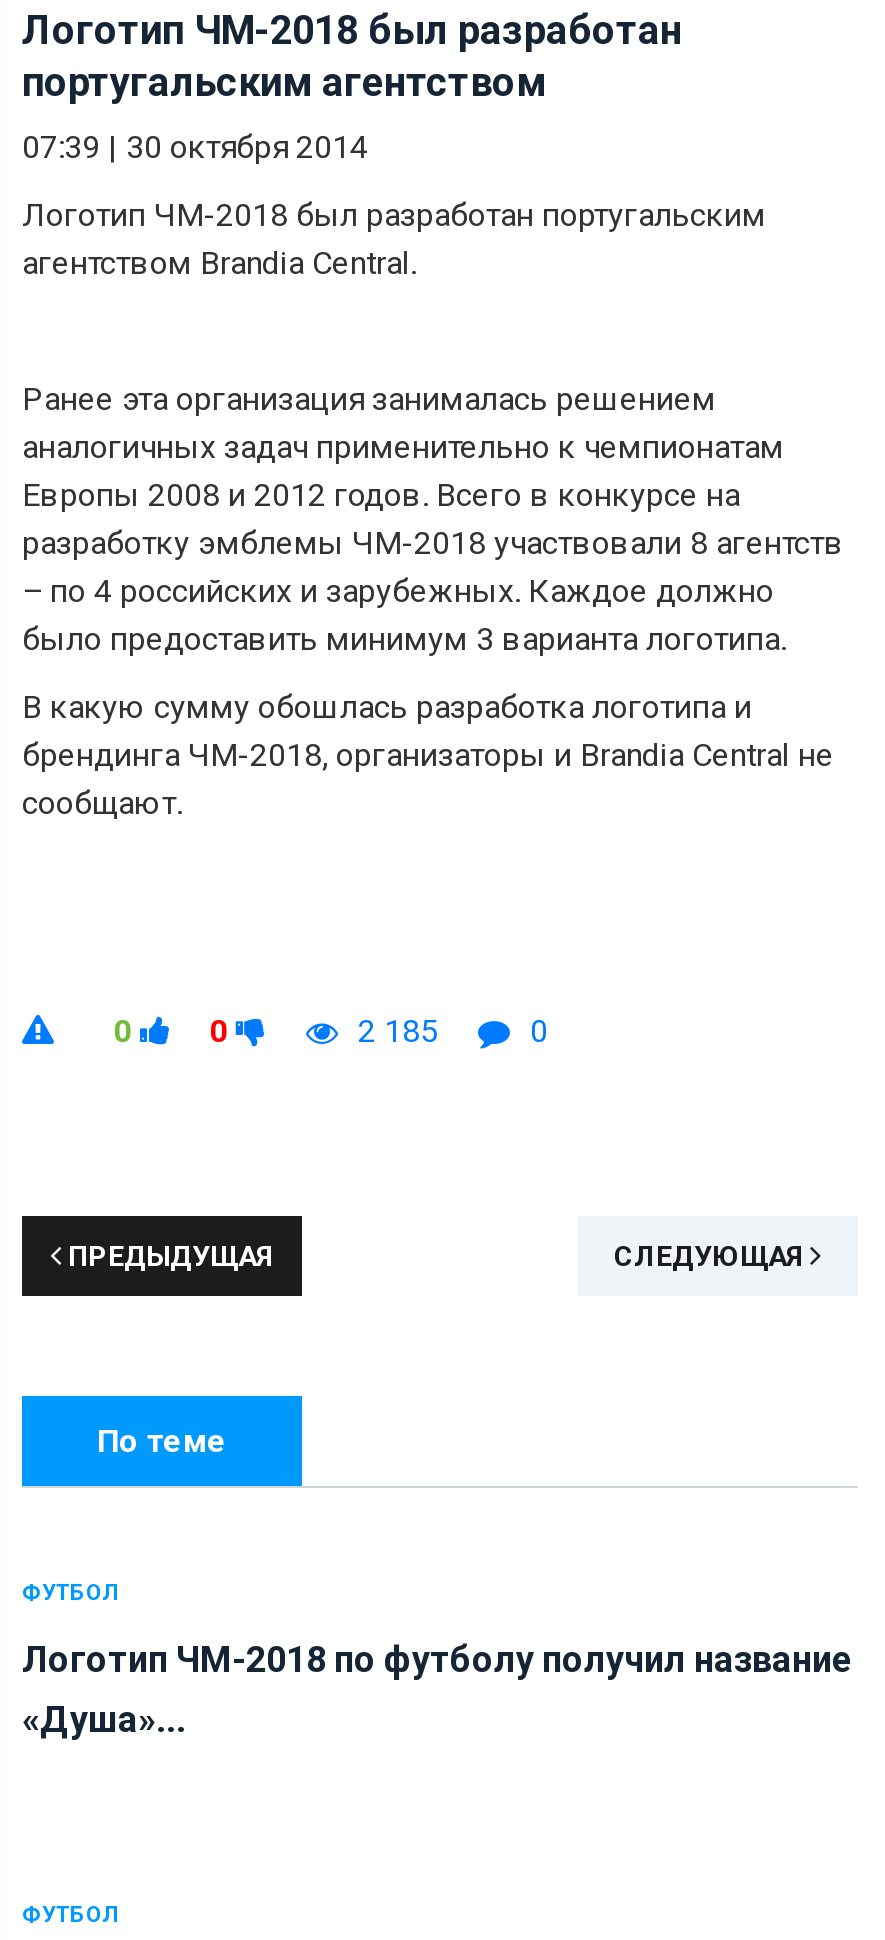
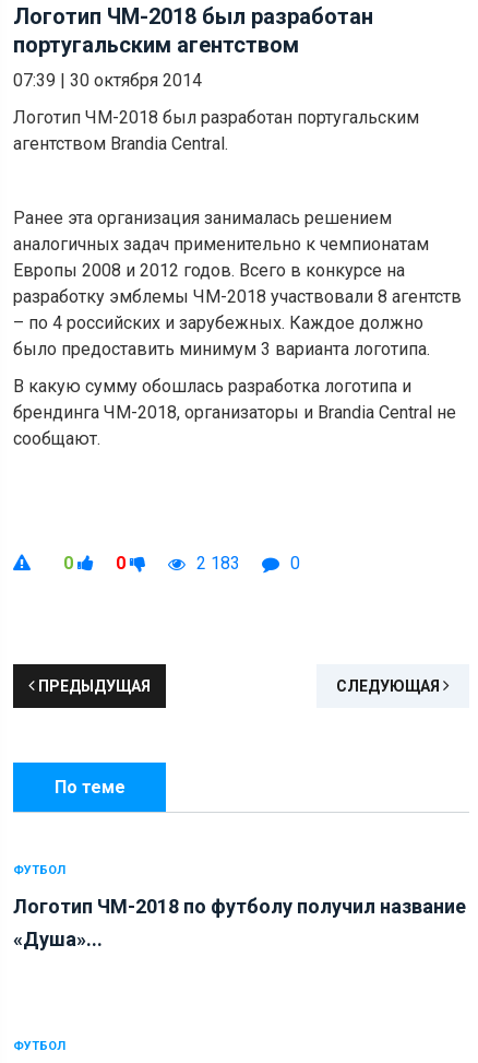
[358,1011,438,1049] 2 185 -> [196,552,240,573] 2 183

